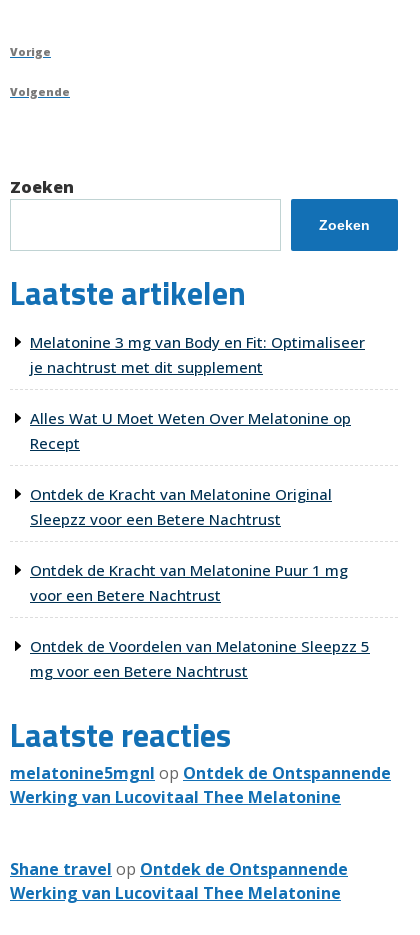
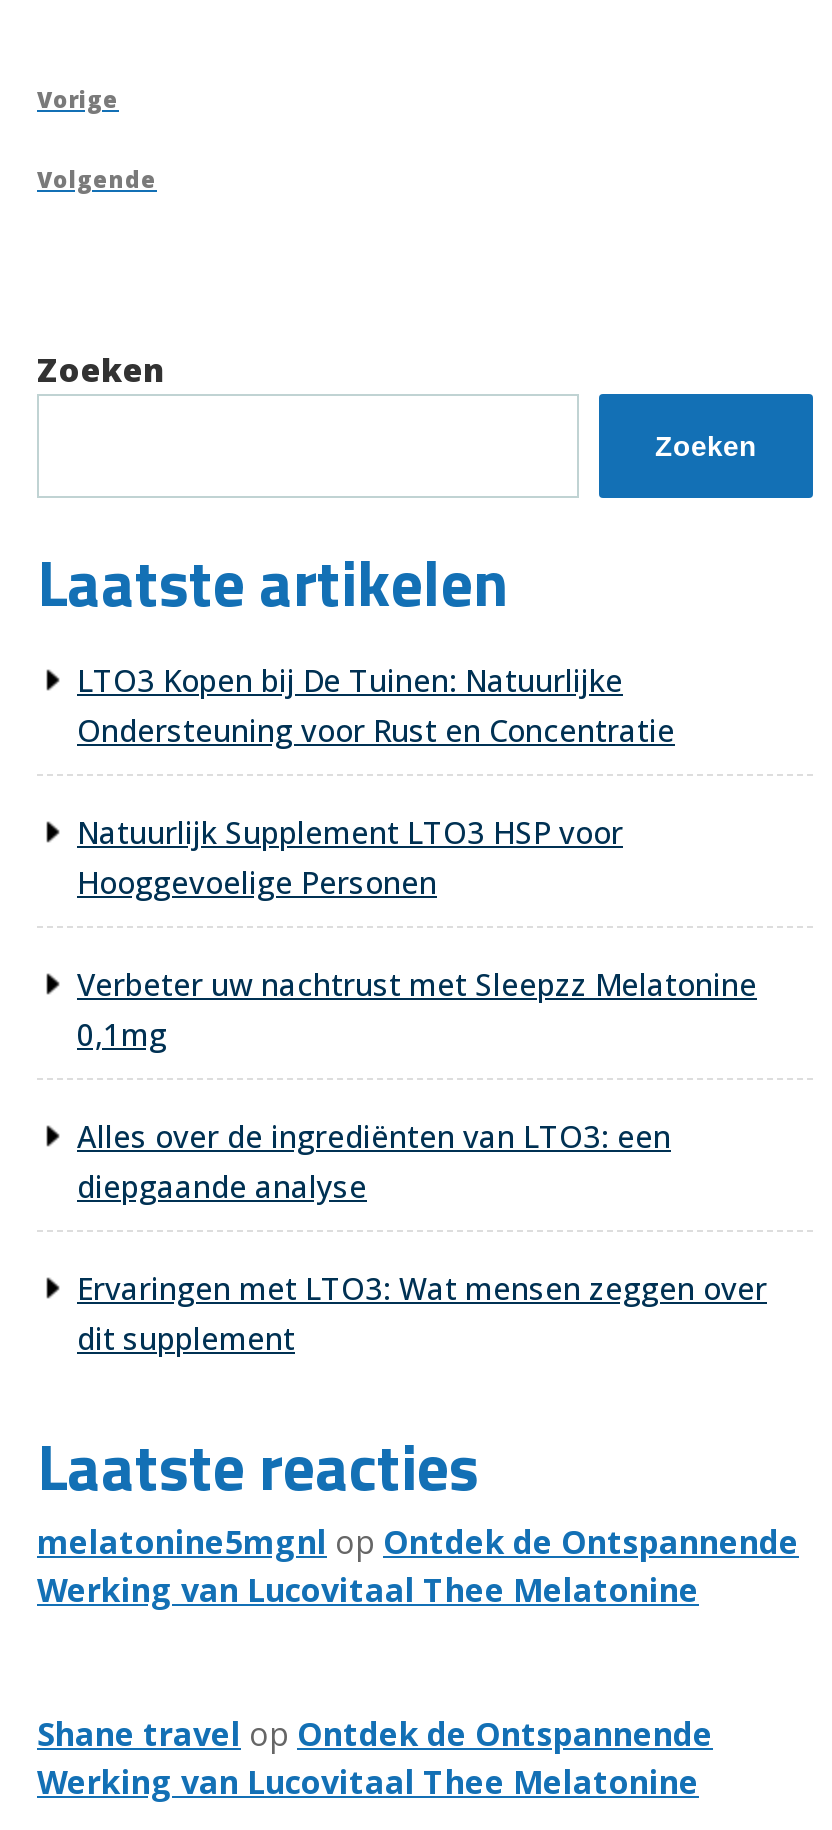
[30,332,365,377] Melatonine 3 mg van Body en Fit: Optimaliseer | je nachtrust met dit supplement -> [77,661,675,751] LTO3 Kopen bij De Tuinen: Natuurlijke | Ondersteuning voor Rust en Concentratie
[30,408,351,453] Alles Wat U Moet Weten Over Melatonine op | Recept -> [77,813,623,903] Natuurlijk Supplement LTO3 HSP voor | Hooggevoelige Personen
[30,484,332,529] Ontdek de Kracht van Melatonine Original | Sleepzz voor een Betere Nachtrust -> [77,965,757,1055] Verbeter uw nachtrust met Sleepzz Melatonine | 0,1mg
[30,560,348,605] Ontdek de Kracht van Melatonine Puur 1 mg | voor een Betere Nachtrust -> [77,1117,671,1207] Alles over de ingrediënten van LTO3: een | diepgaande analyse
[30,636,370,681] Ontdek de Voordelen van Melatonine Sleepzz 5 | mg voor een Betere Nachtrust -> [77,1269,767,1359] Ervaringen met LTO3: Wat mensen zeggen over | dit supplement

